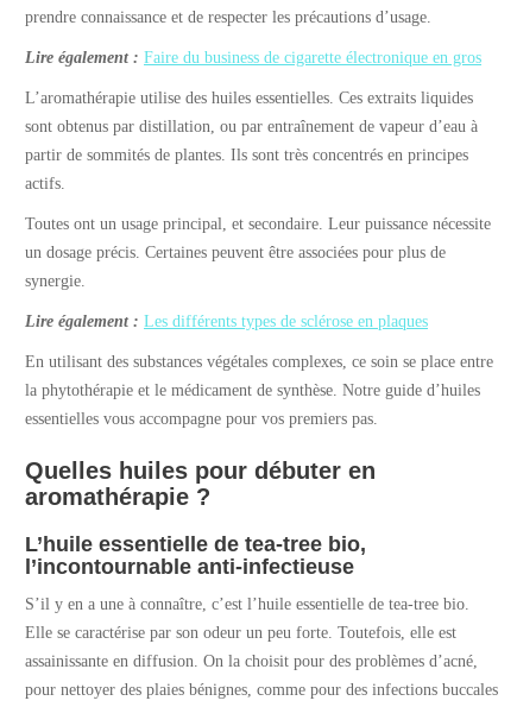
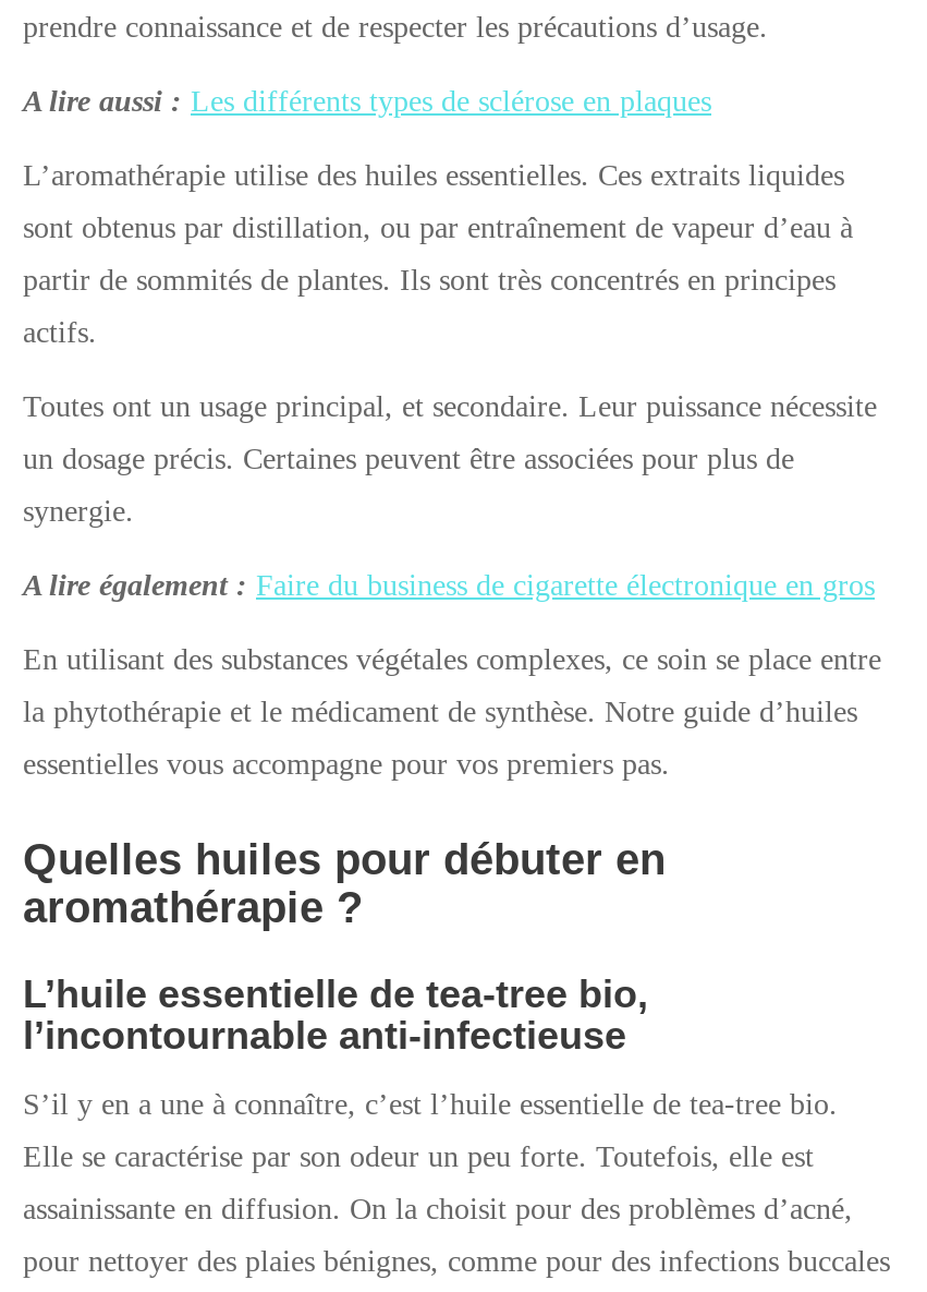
[25,48,481,66] Lire également : Faire du business de cigarette électronique en gros -> [23,85,711,117] A lire aussi : Les différents types de sclérose en plaques
[25,312,428,330] Lire également : Les différents types de sclérose en plaques -> [23,569,875,601] A lire également : Faire du business de cigarette électronique en gros

